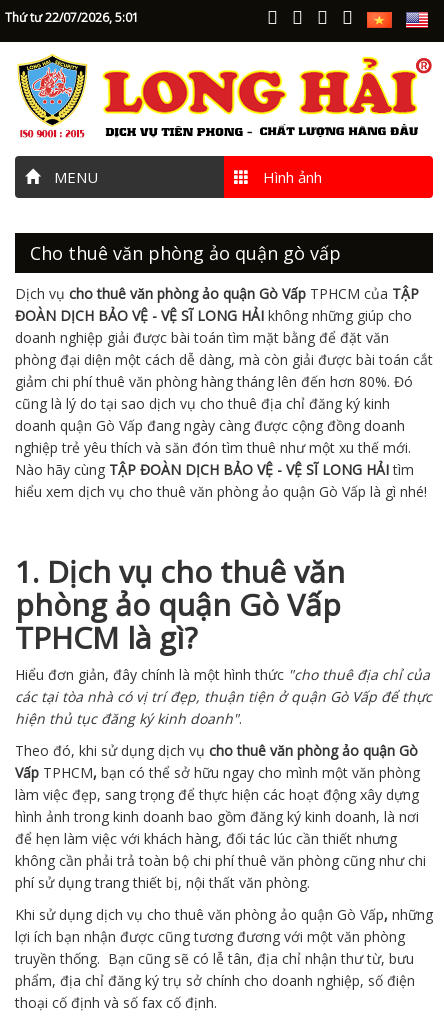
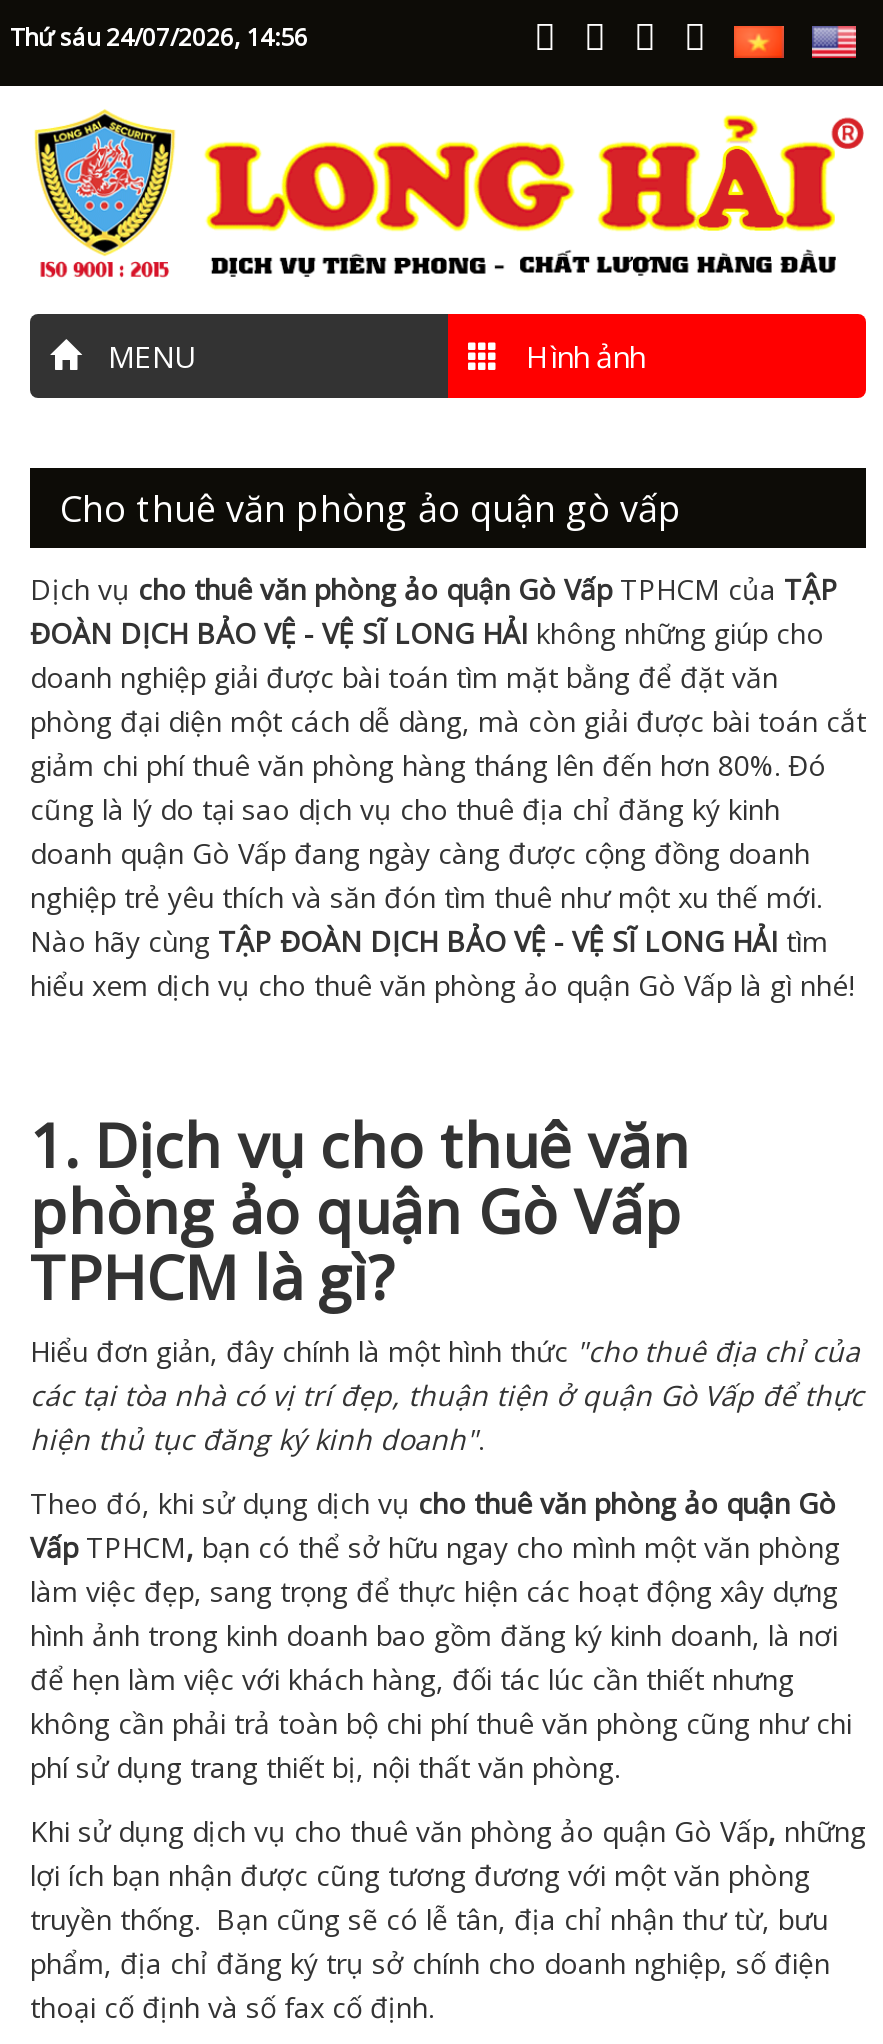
[5,9,139,26] Thứ tư 22/07/2026, 5:01 -> [10,20,308,54] Thứ sáu 24/07/2026, 14:56

